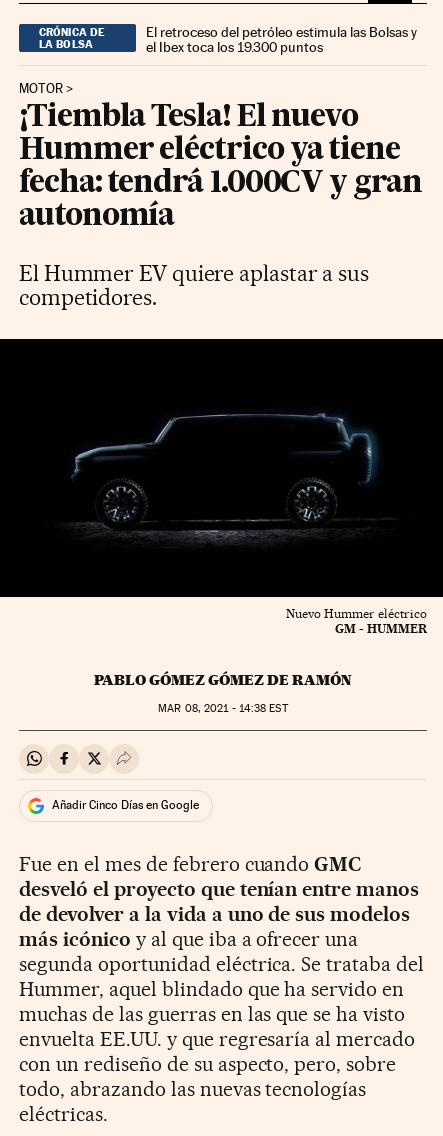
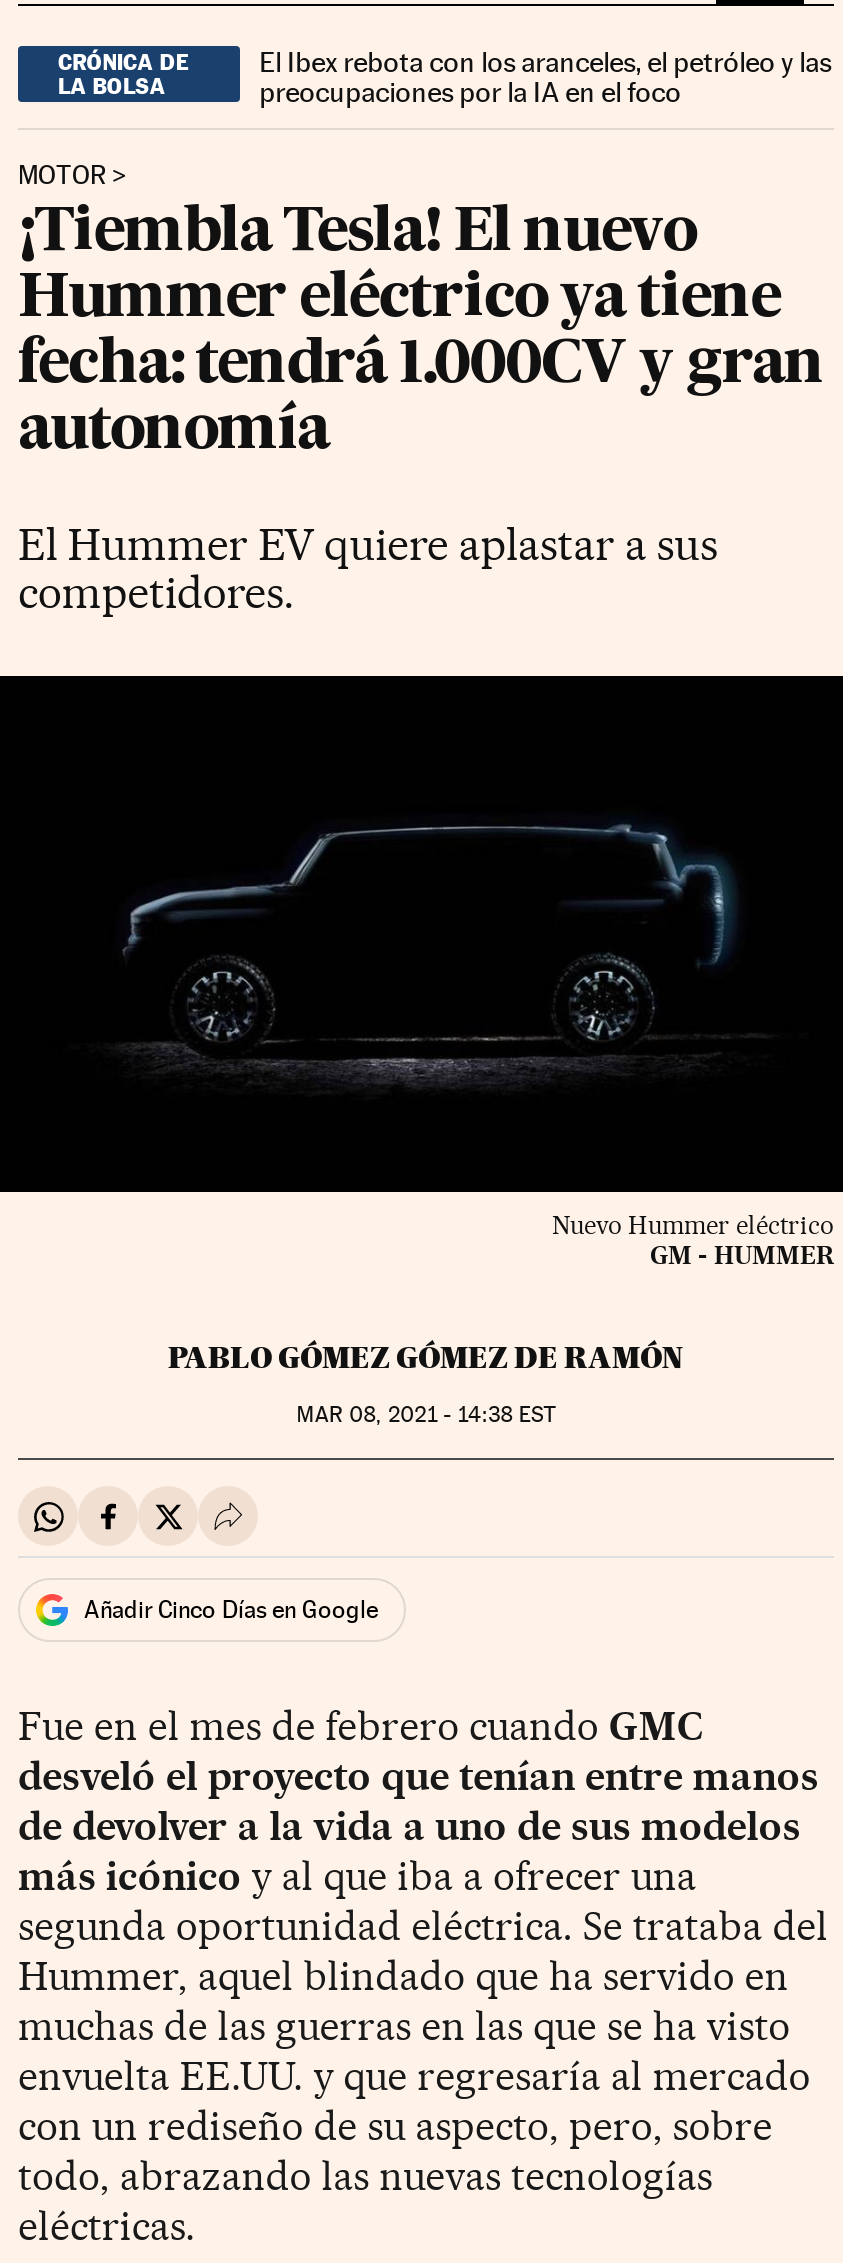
[146,24,417,55] El retroceso del petróleo estimula las Bolsas y | el Ibex toca los 19.300 puntos -> [259,45,831,107] El Ibex rebota con los aranceles, el petróleo y las | preocupaciones por la IA en el foco

